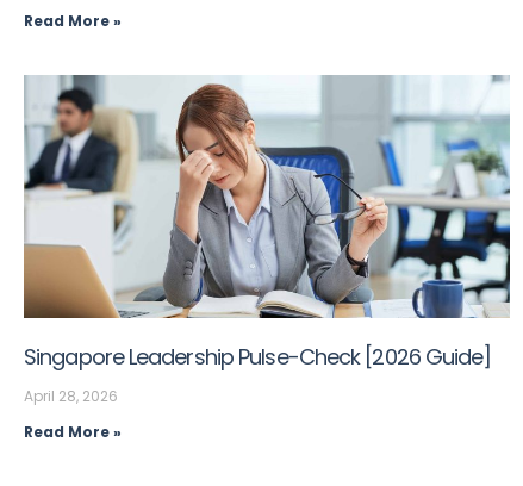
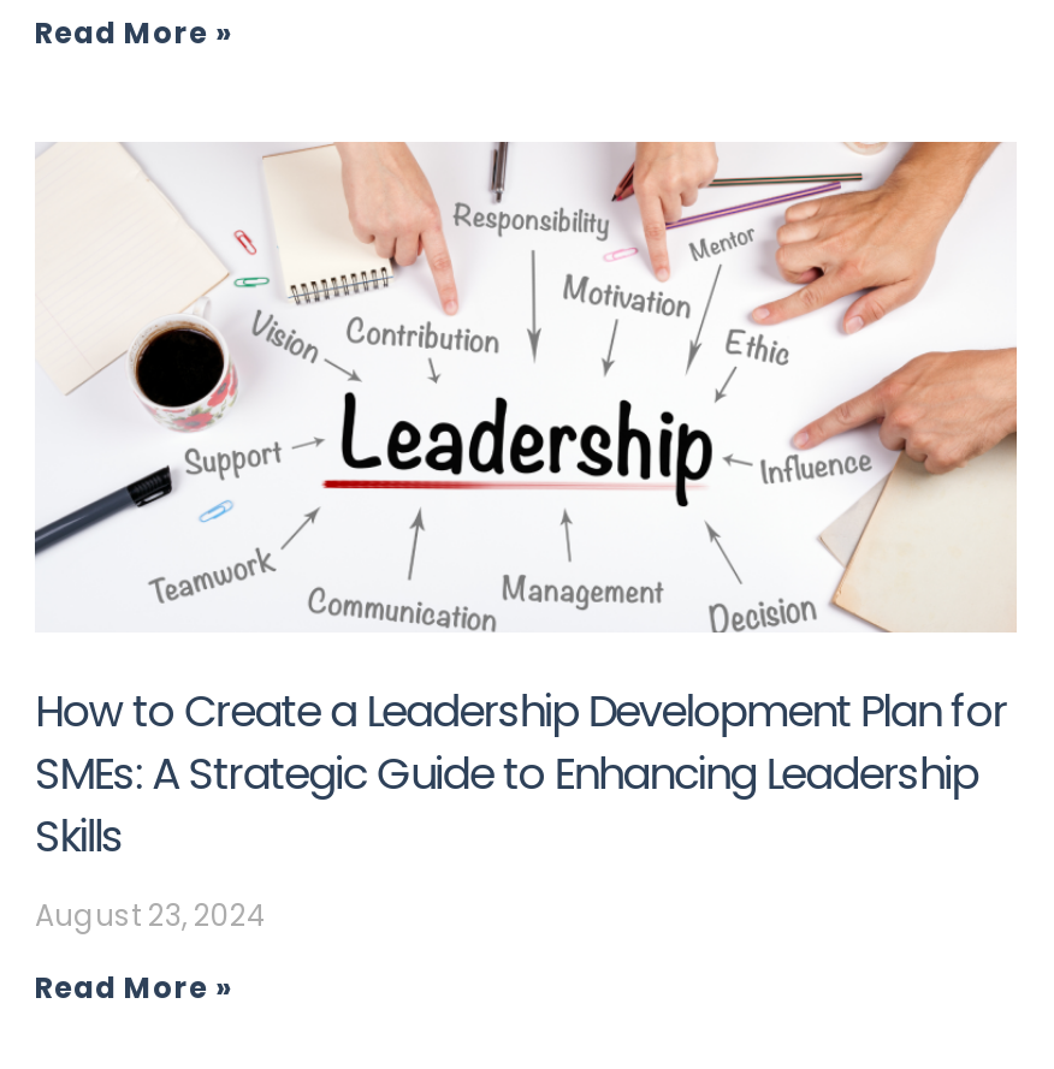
[23,74,511,270] [image] -> [35,139,1019,633] [image]
[24,341,491,371] Singapore Leadership Pulse-Check [2026 Guide] -> [35,680,1006,865] How to Create a Leadership Development Plan for | SMEs: A Strategic Guide to Enhancing Leadership | Skills
[24,385,118,406] April 28, 2026 -> [35,894,266,935] August 23, 2024

